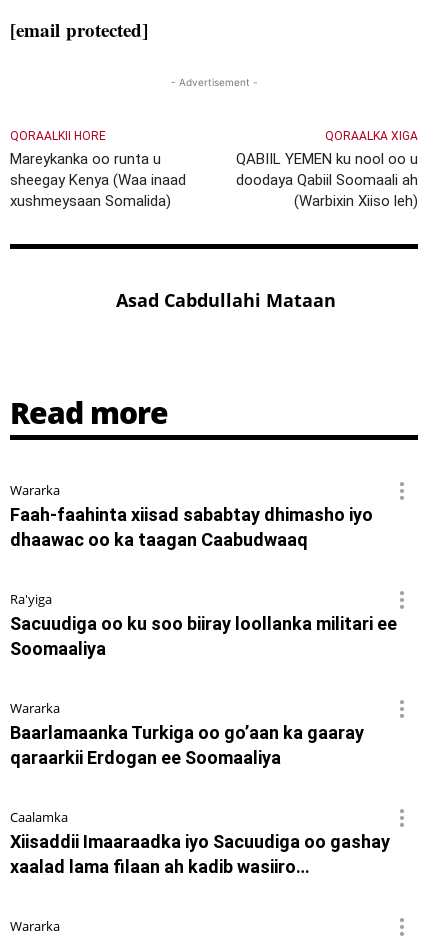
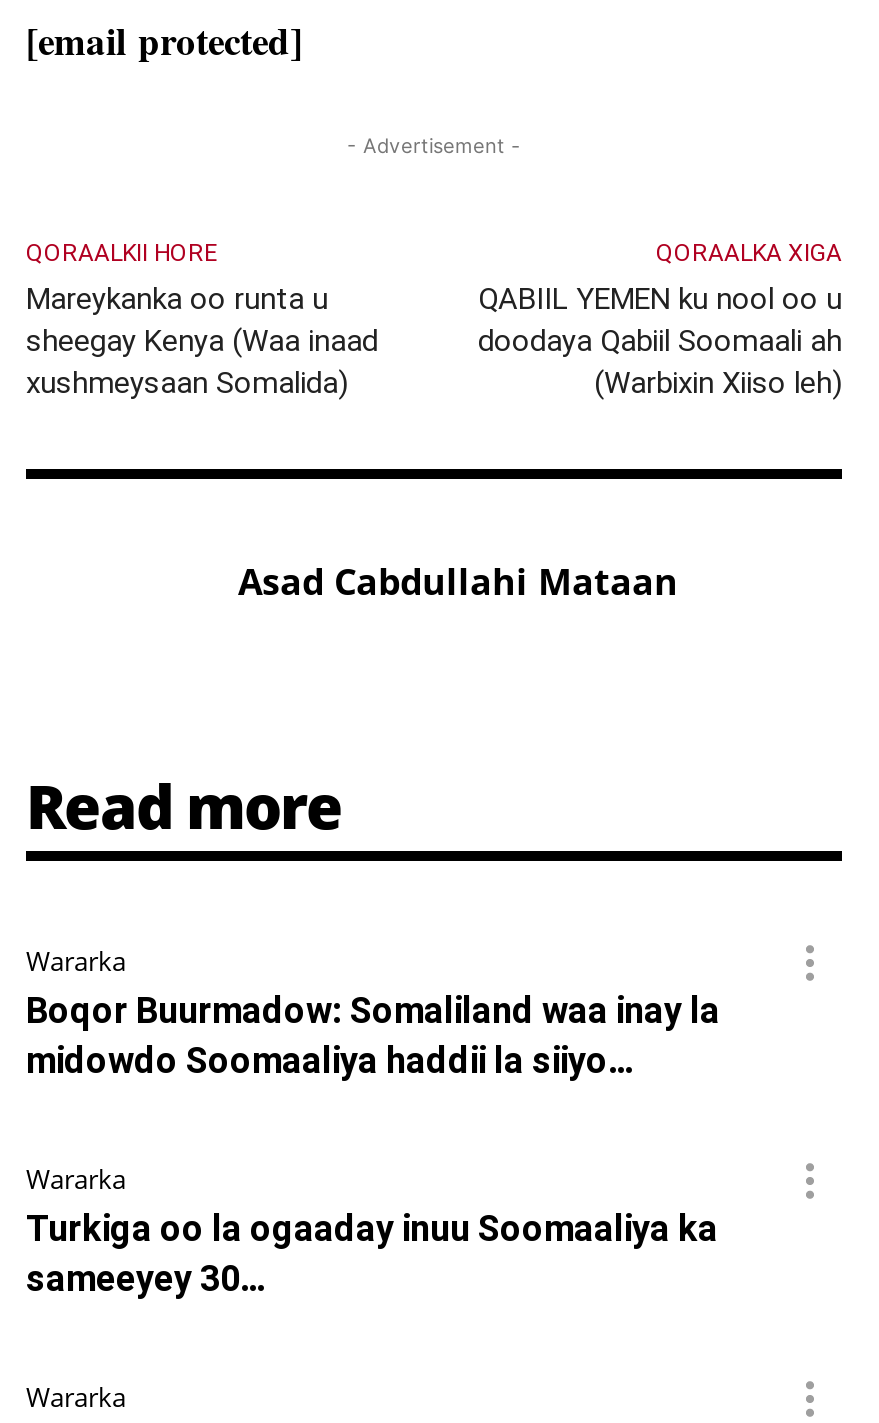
[10,504,397,659] Faah-faahinta xiisad sababtay dhimasho iyo | dhaawac oo ka taagan Caabudwaaq | Ra'yiga | Sacuudiga oo ku soo biiray loollanka militari ee | Soomaaliya -> [26,990,720,1082] Boqor Buurmadow: Somaliland waa inay la | midowdo Soomaaliya haddii la siiyo…
[10,722,390,877] Baarlamaanka Turkiga oo go’aan ka gaaray | qaraarkii Erdogan ee Soomaaliya | Caalamka | Xiisaddii Imaaraadka iyo Sacuudiga oo gashay | xaalad lama filaan ah kadib wasiiro… -> [26,1208,718,1300] Turkiga oo la ogaaday inuu Soomaaliya ka | sameeyey 30…

